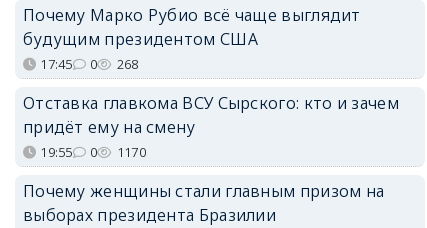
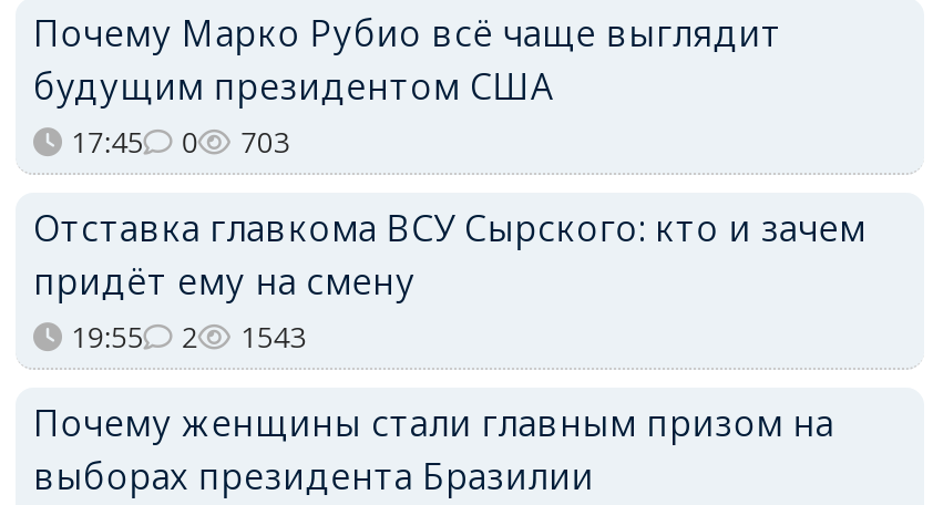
[40,55,139,73] 17:45 0 268 -> [72,122,289,161] 17:45 0 703
[90,143,97,161] 0 -> [182,317,198,356] 2
[117,143,146,161] 1170 -> [241,317,306,356] 1543

